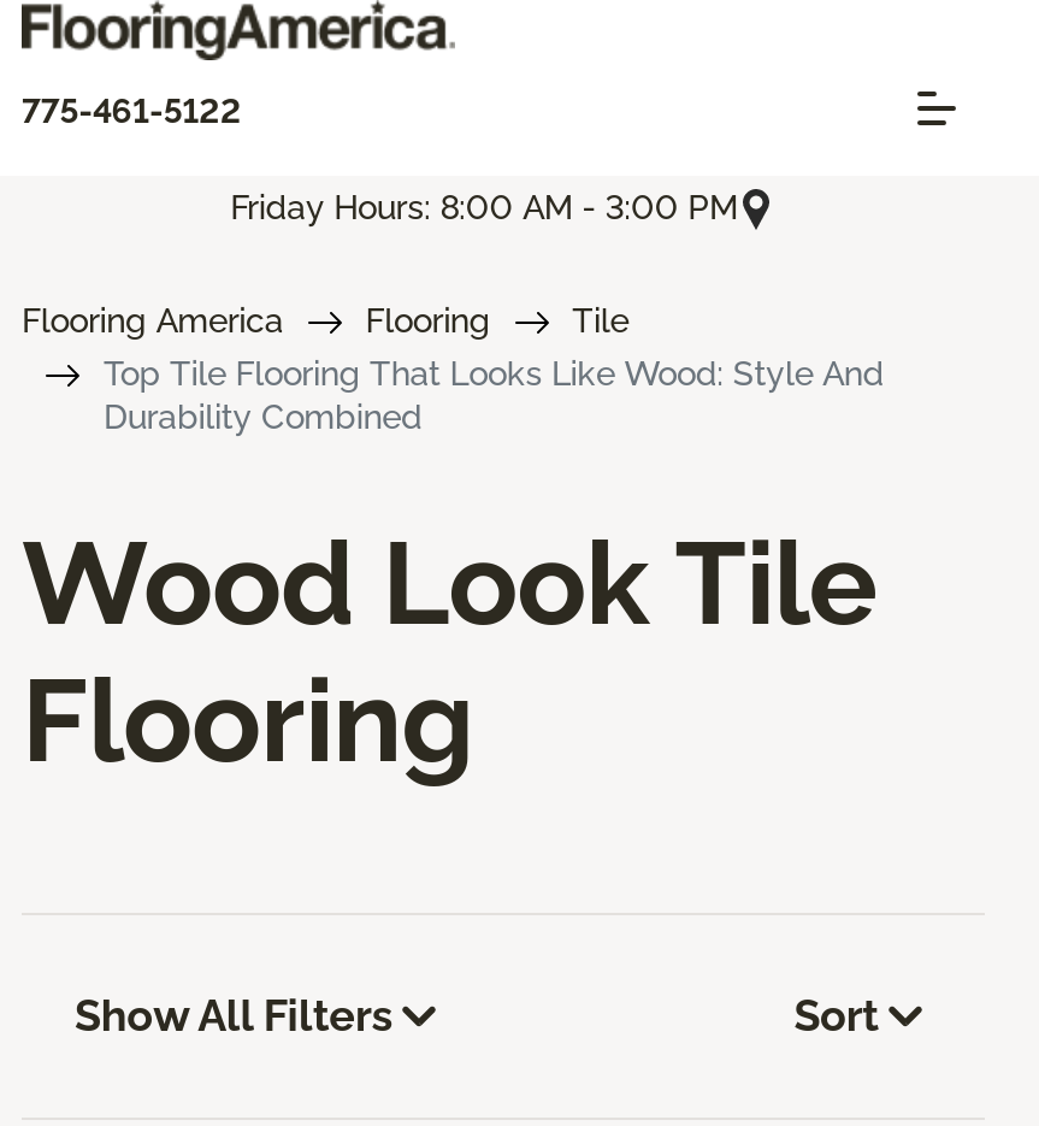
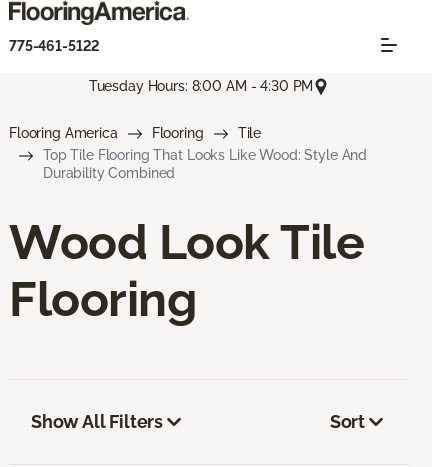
[230,188,738,227] Friday Hours: 8:00 AM - 3:00 PM -> [89,78,313,94] Tuesday Hours: 8:00 AM - 4:30 PM

